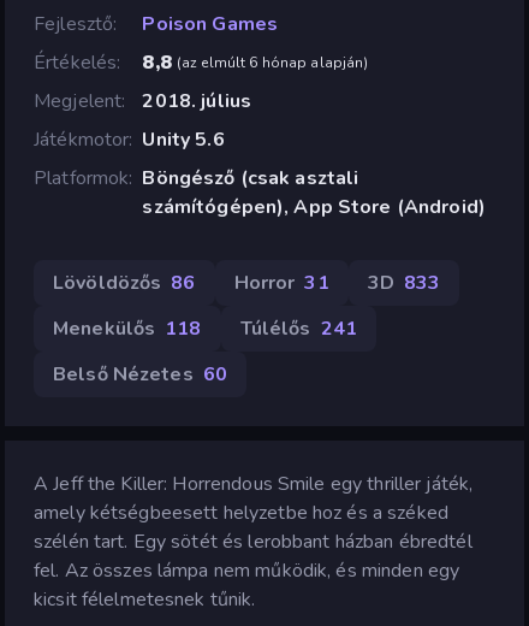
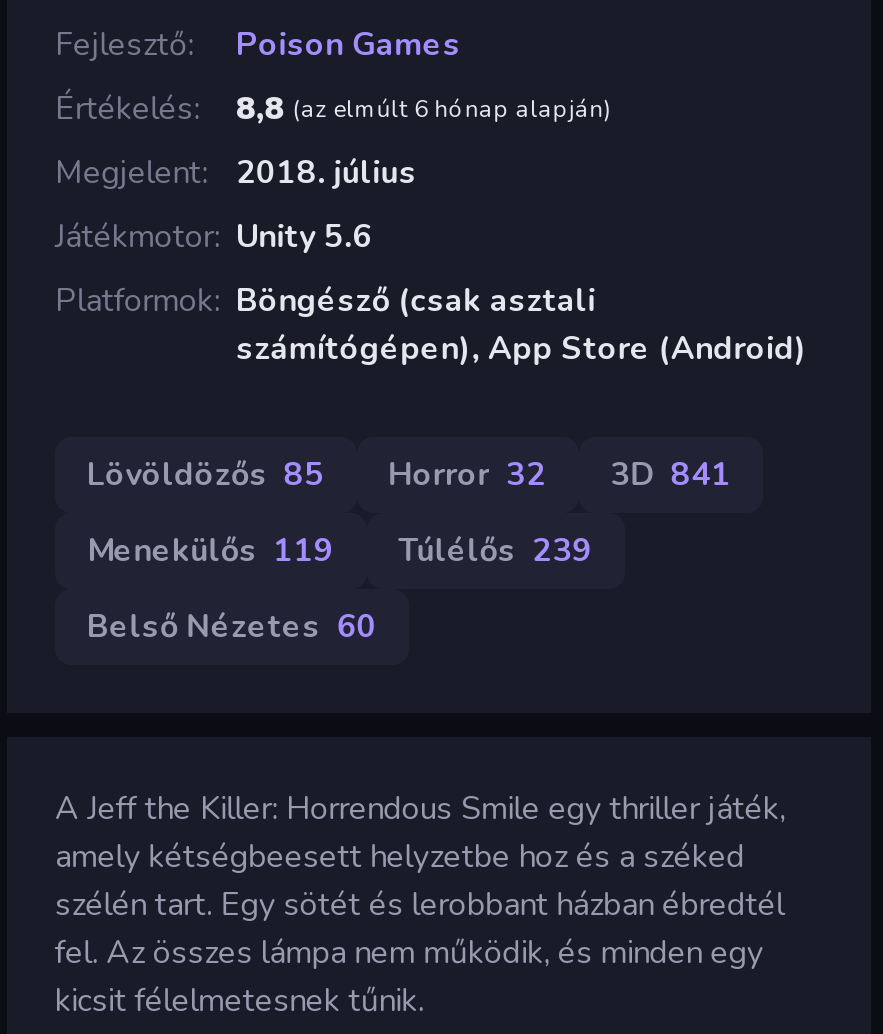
[53,269,195,296] Lövöldözős 86 -> [87,453,324,497] Lövöldözős 85
[234,269,329,296] Horror 31 -> [388,453,546,497] Horror 32
[368,269,440,296] 3D 833 -> [610,453,732,497] 3D 841
[53,315,202,342] Menekülős 118 -> [87,529,334,573] Menekülős 119
[240,315,357,342] Túlélős 241 -> [398,529,593,573] Túlélős 239

